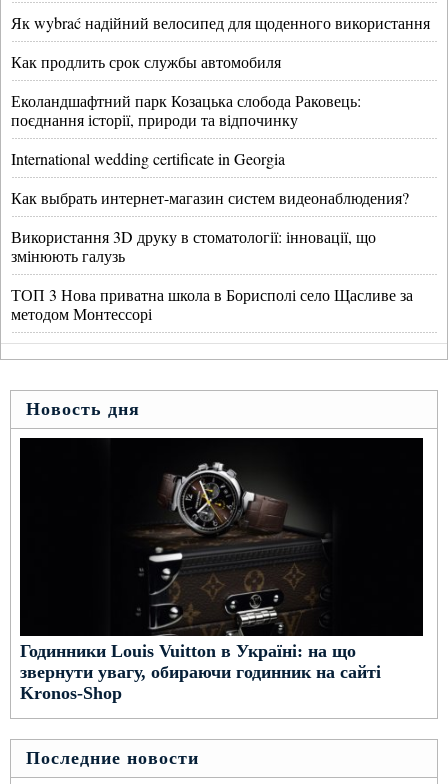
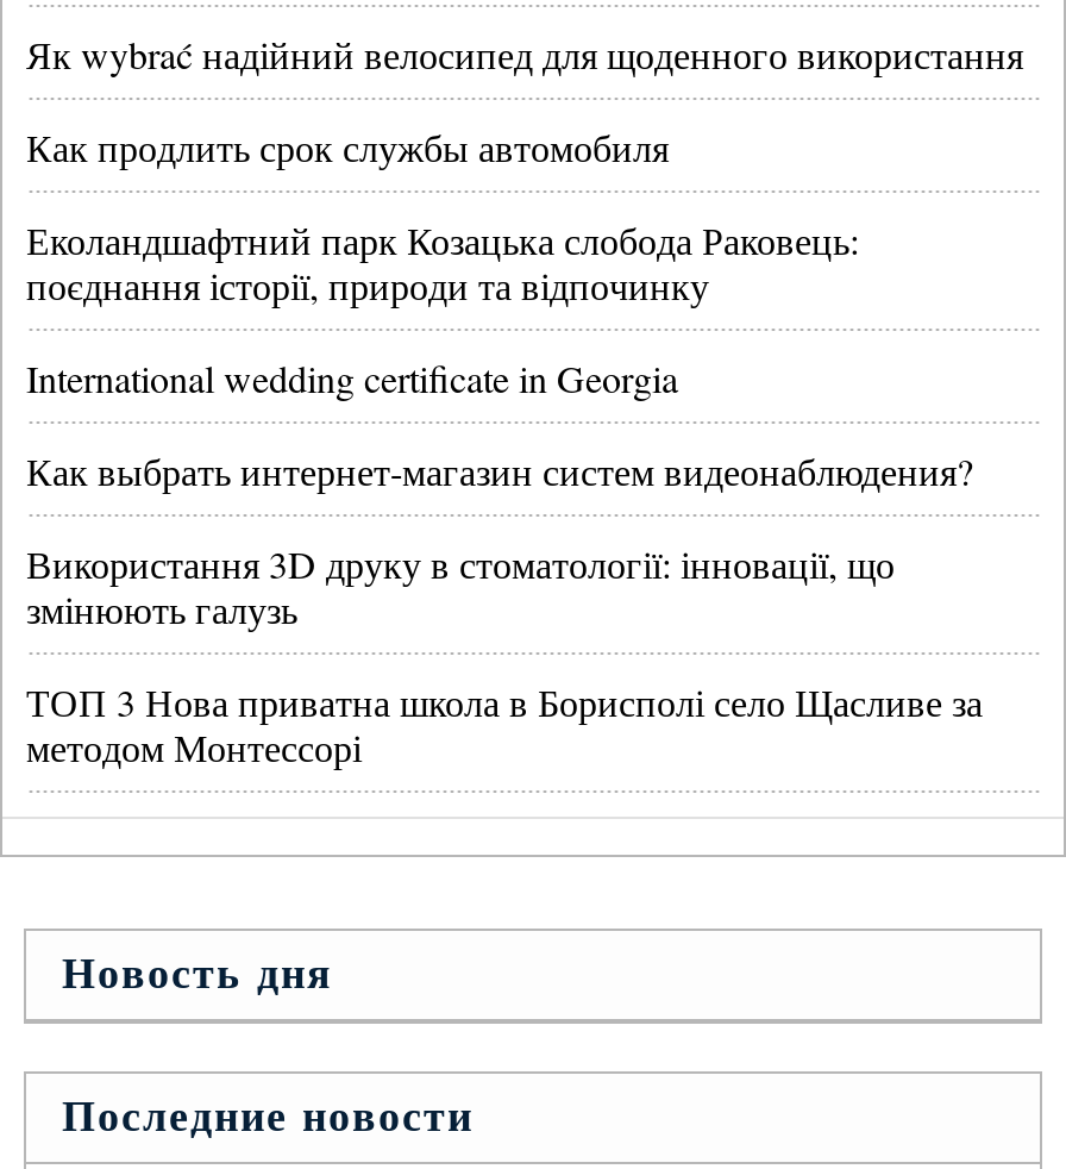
[19,437,424,703] [image] | Годинники Louis Vuitton в Україні: на що | звернути увагу, обираючи годинник на сайті | Kronos-Shop -> none

